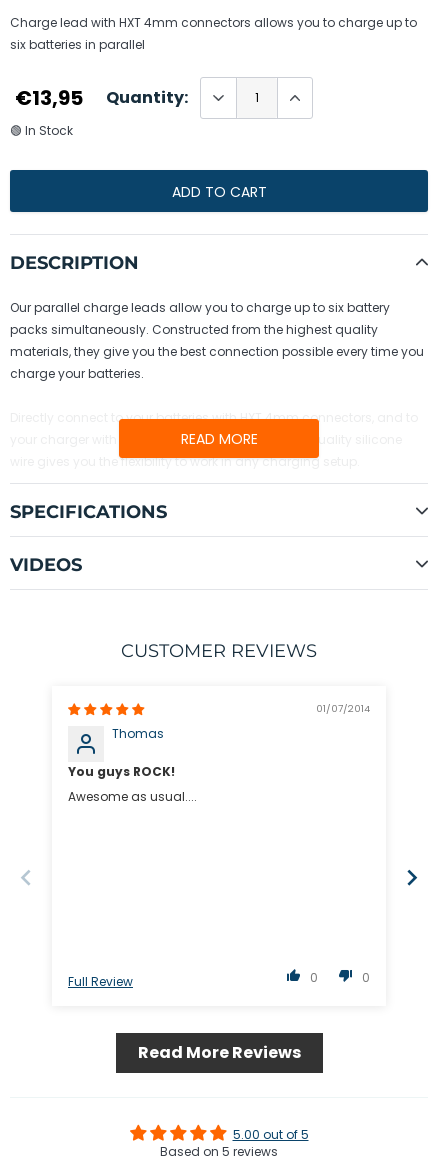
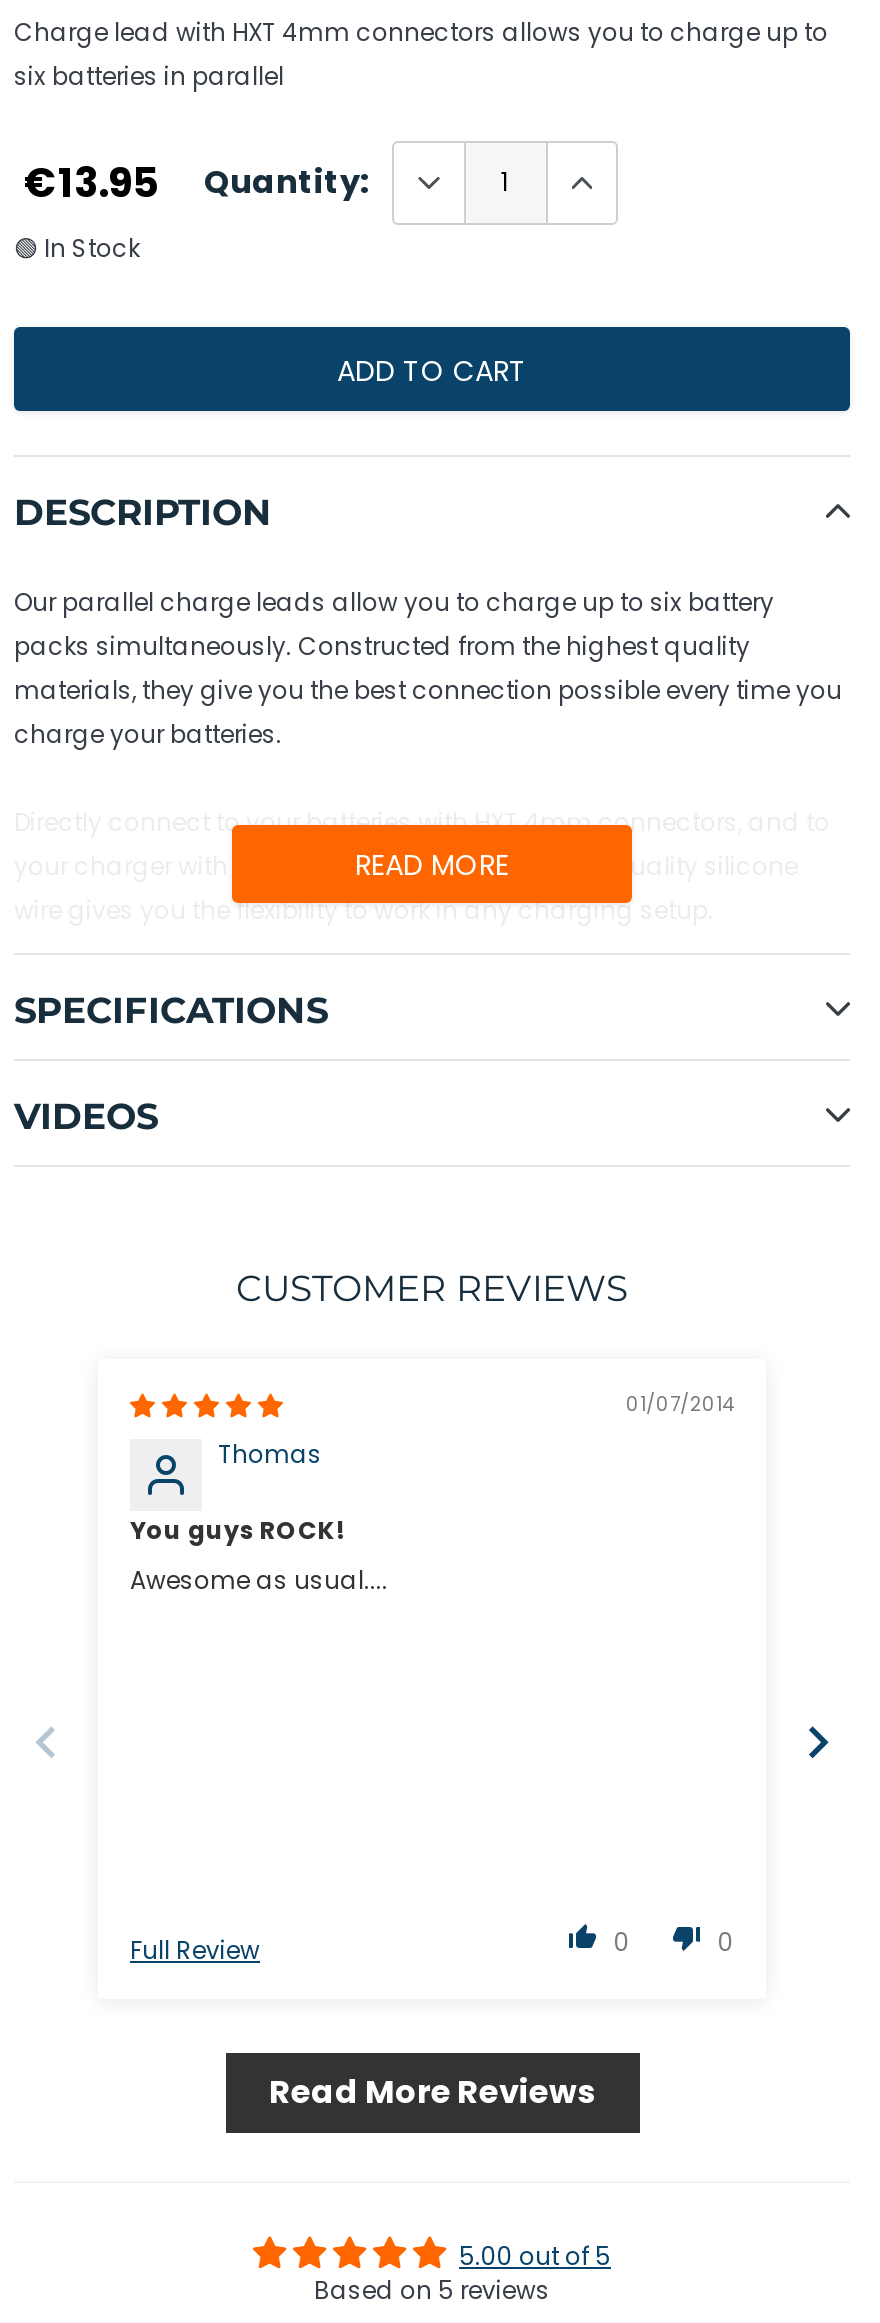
[15,84,188,112] €13,95 Quantity: -> [24,155,368,211] €13.95 Quantity:

